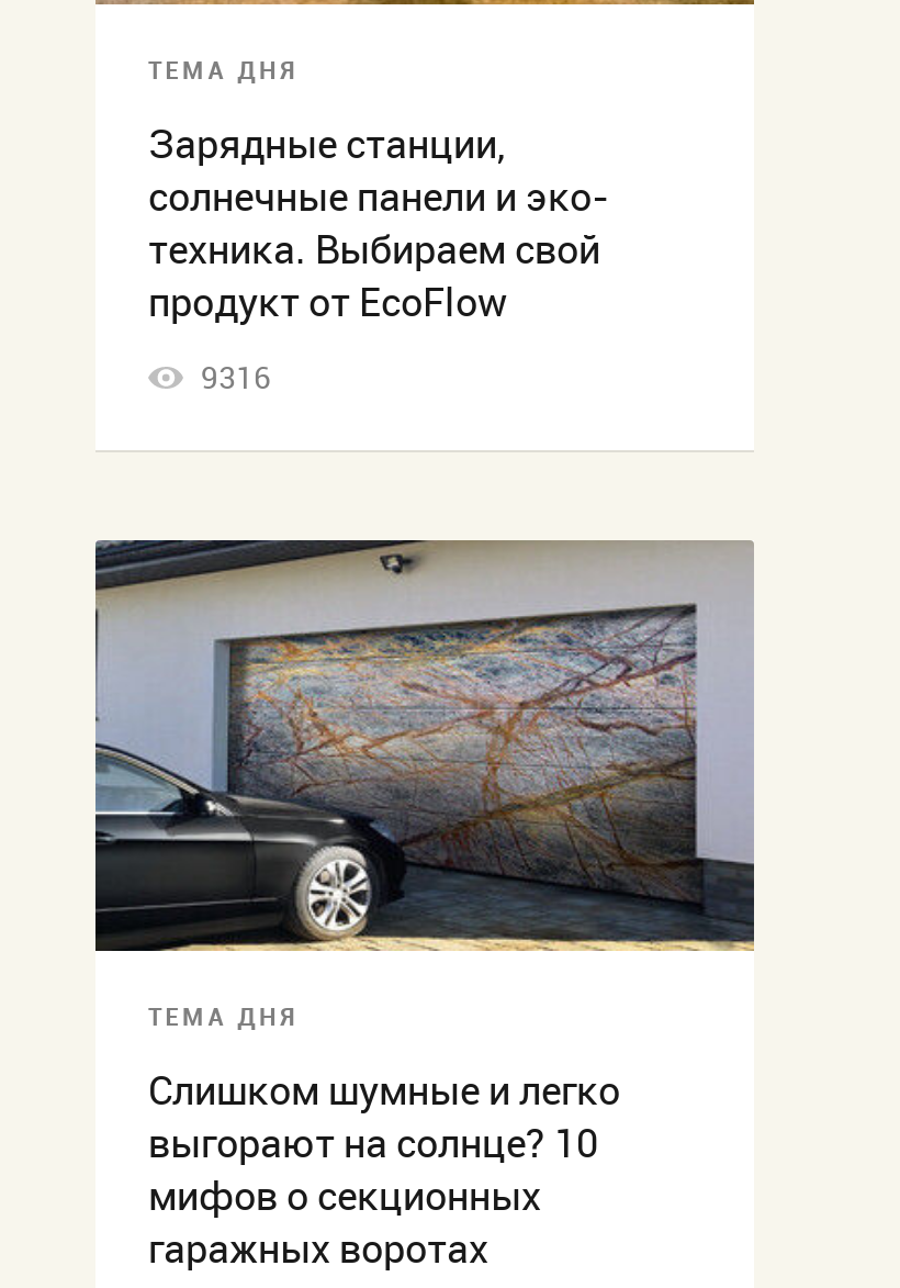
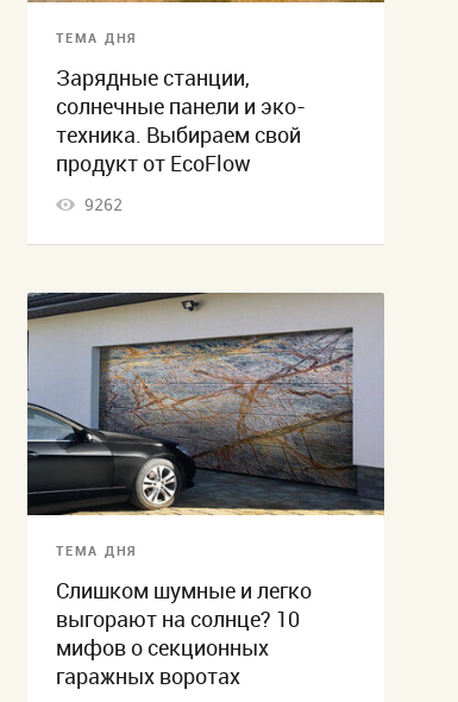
[201,360,271,395] 9316 -> [84,195,123,214] 9262

